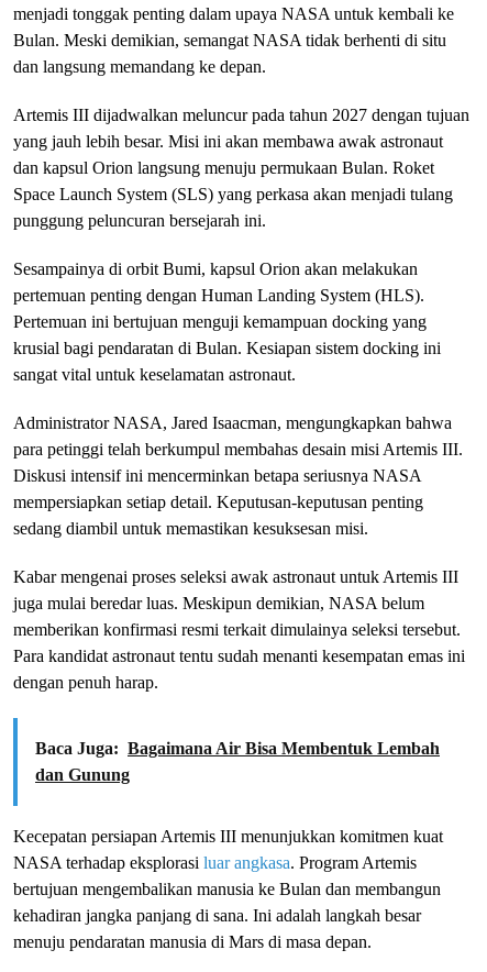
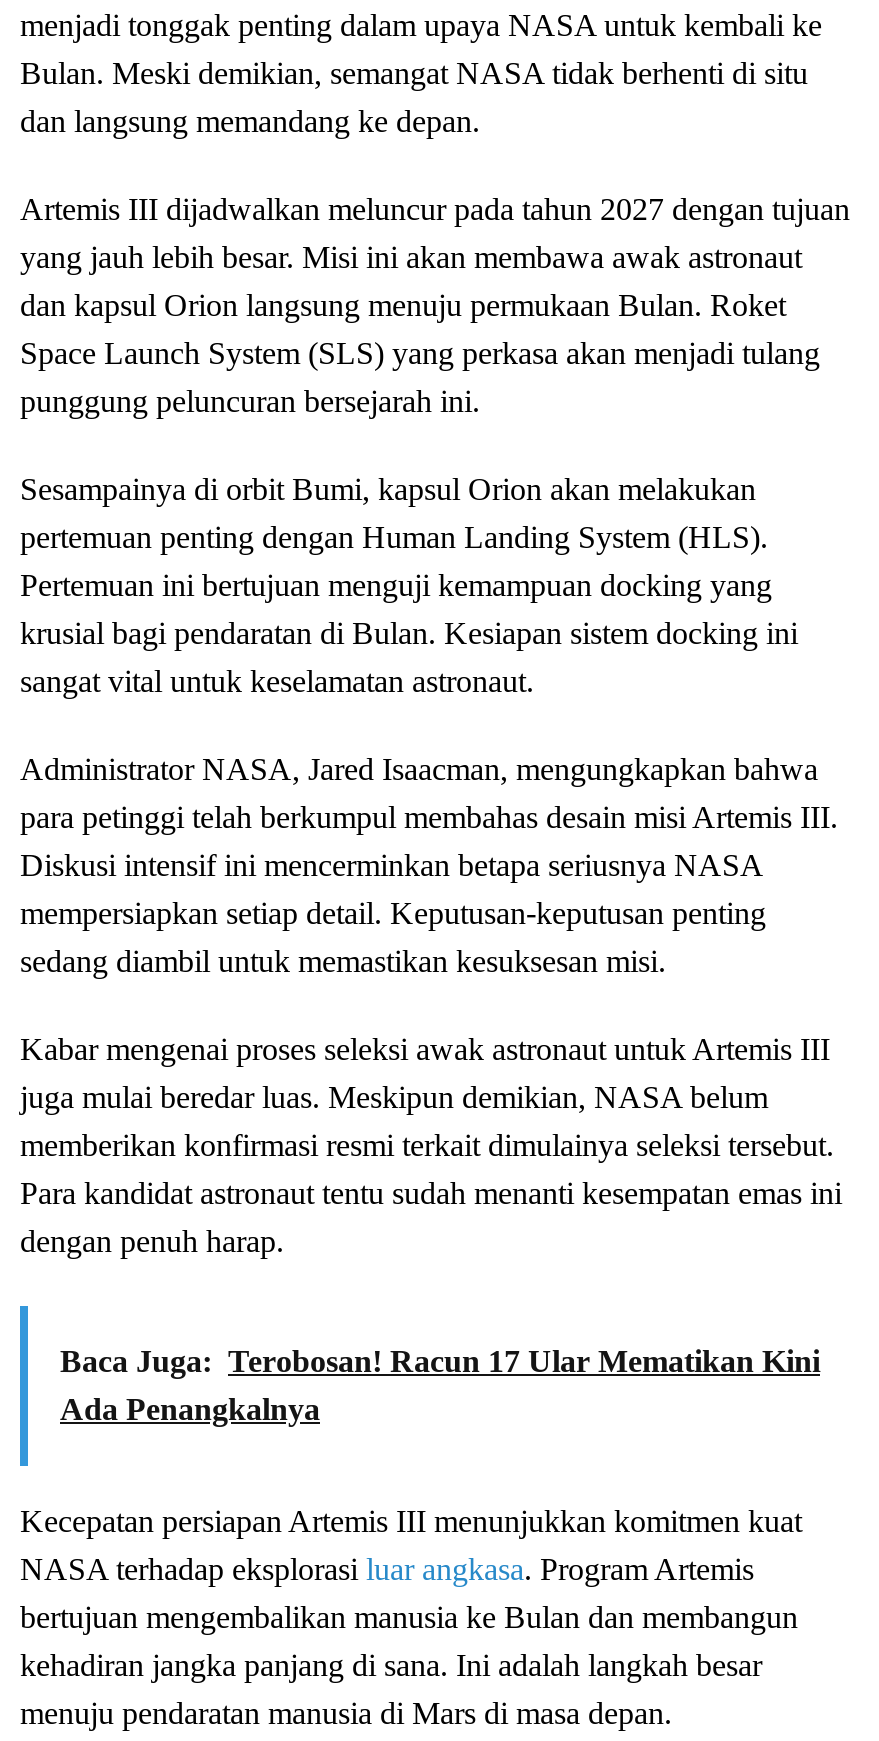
[35,739,440,784] Baca Juga: Bagaimana Air Bisa Membentuk Lembah | dan Gunung -> [60,1344,820,1426] Baca Juga: Terobosan! Racun 17 Ular Mematikan Kini | Ada Penangkalnya

